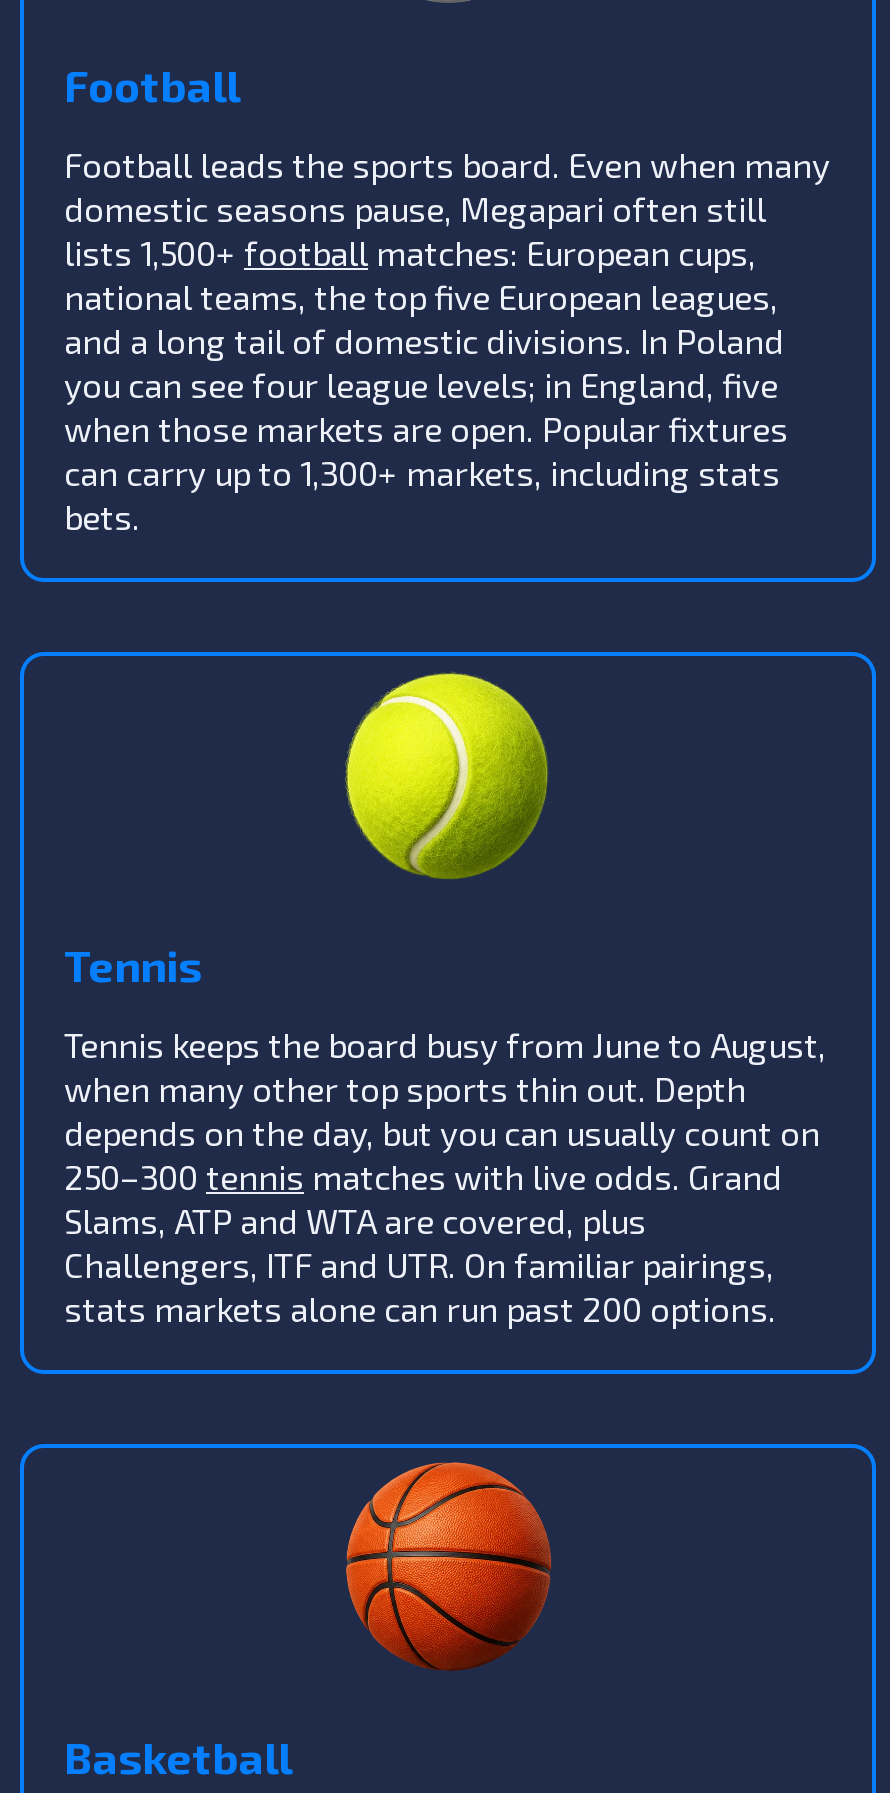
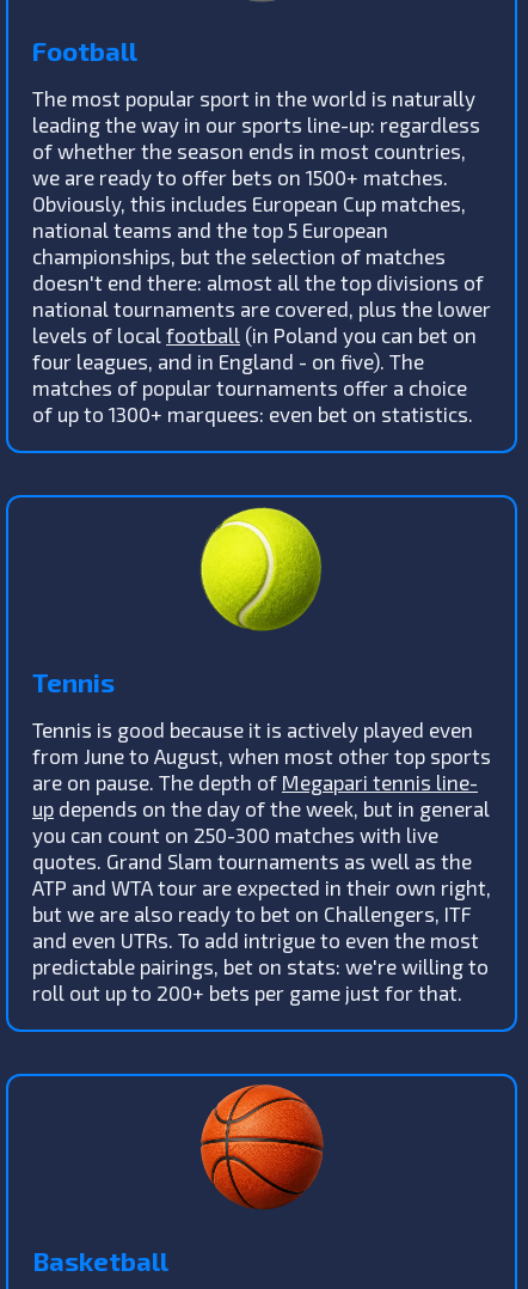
[64,144,830,536] Football leads the sports board. Even when many | domestic seasons pause, Megapari often still | lists 1,500+ football matches: European cups, | national teams, the top five European leagues, | and a long tail of domestic divisions. In Poland | you can see four league levels; in England, five | when those markets are open. Popular fixtures | can carry up to 1,300+ markets, including stats | bets. -> [32,86,491,426] The most popular sport in the world is naturally | leading the way in our sports line-up: regardless | of whether the season ends in most countries, | we are ready to offer bets on 1500+ matches. | Obviously, this includes European Cup matches, | national teams and the top 5 European | championships, but the selection of matches | doesn't end there: almost all the top divisions of | national tournaments are covered, plus the lower | levels of local football (in Poland you can bet on | four leagues, and in England - on five). The | matches of popular tournaments offer a choice | of up to 1300+ marquees: even bet on statistics.
[64,1024,826,1328] Tennis keeps the board busy from June to August, | when many other top sports thin out. Depth | depends on the day, but you can usually count on | 250–300 tennis matches with live odds. Grand | Slams, ATP and WTA are covered, plus | Challengers, ITF and UTR. On familiar pairings, | stats markets alone can run past 200 options. -> [32,717,491,1004] Tennis is good because it is actively played even | from June to August, when most other top sports | are on pause. The depth of Megapari tennis line- | up depends on the day of the week, but in general | you can count on 250-300 matches with live | quotes. Grand Slam tournaments as well as the | ATP and WTA tour are expected in their own right, | but we are also ready to bet on Challengers, ITF | and even UTRs. To add intrigue to even the most | predictable pairings, bet on stats: we're willing to | roll out up to 200+ bets per game just for that.

